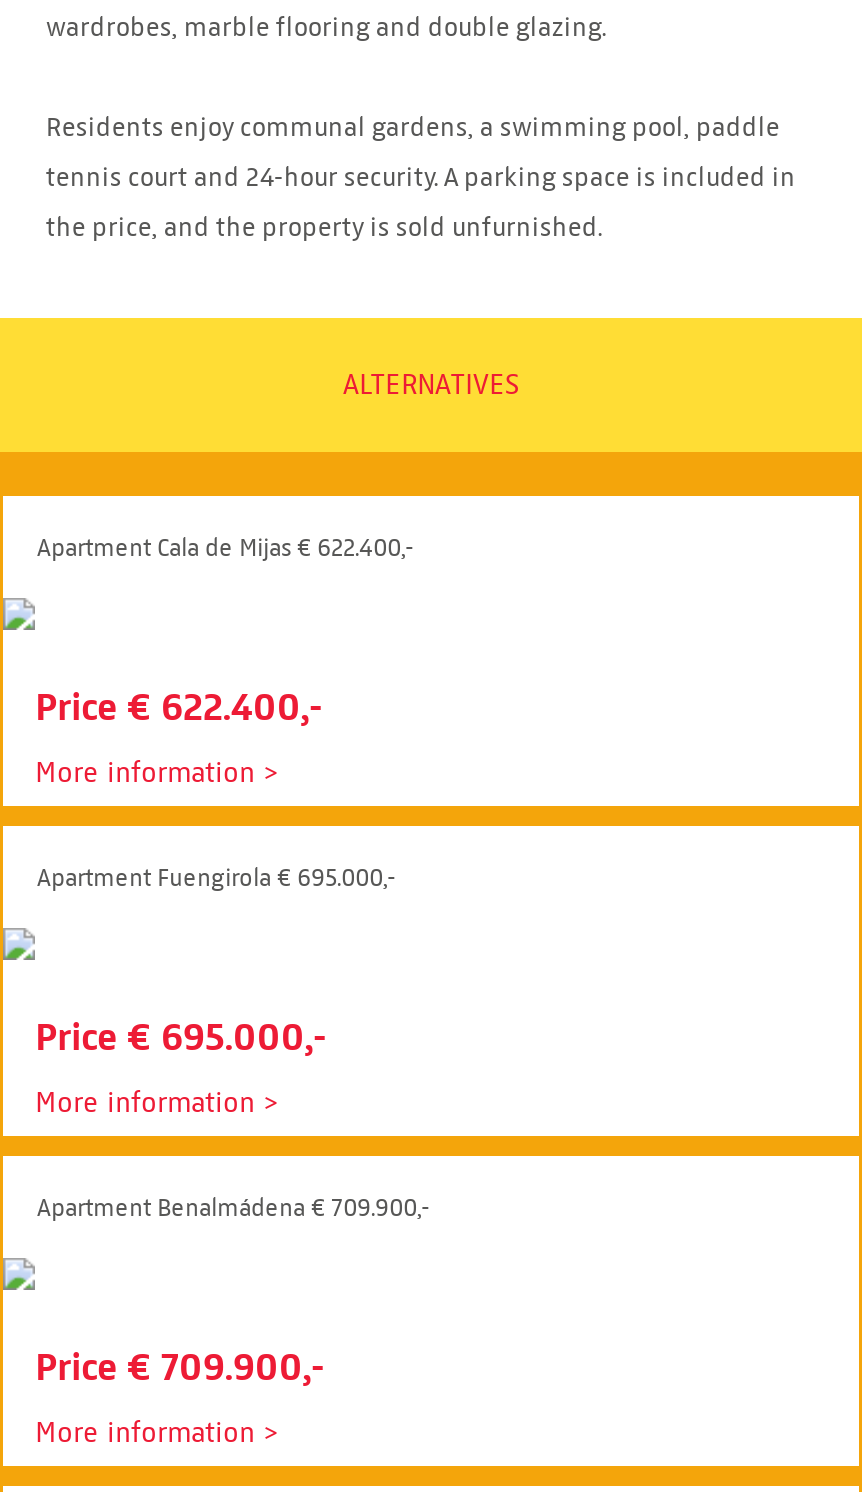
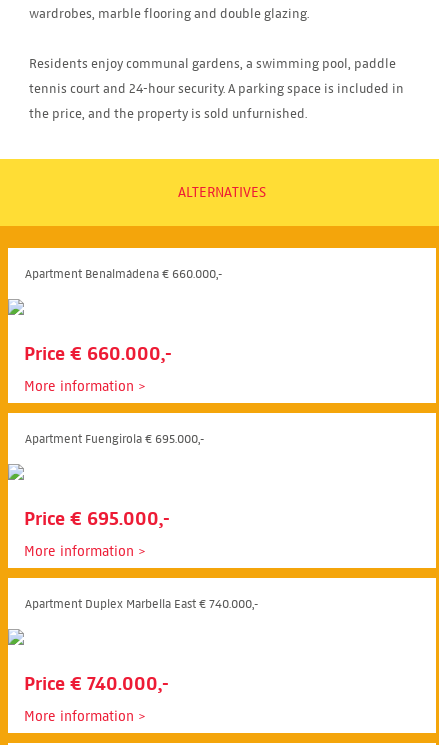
[37,533,413,563] Apartment Cala de Mijas € 622.400,- -> [25,266,222,281] Apartment Benalmádena € 660.000,-
[35,685,323,731] Price € 622.400,- -> [24,342,172,365] Price € 660.000,-
[37,1193,429,1223] Apartment Benalmádena € 709.900,- -> [25,596,258,611] Apartment Duplex Marbella East € 740.000,-
[35,1345,325,1391] Price € 709.900,- -> [24,672,169,695] Price € 740.000,-

